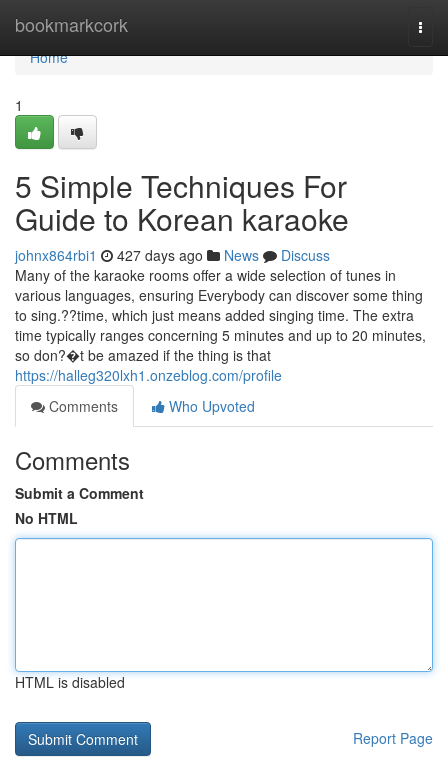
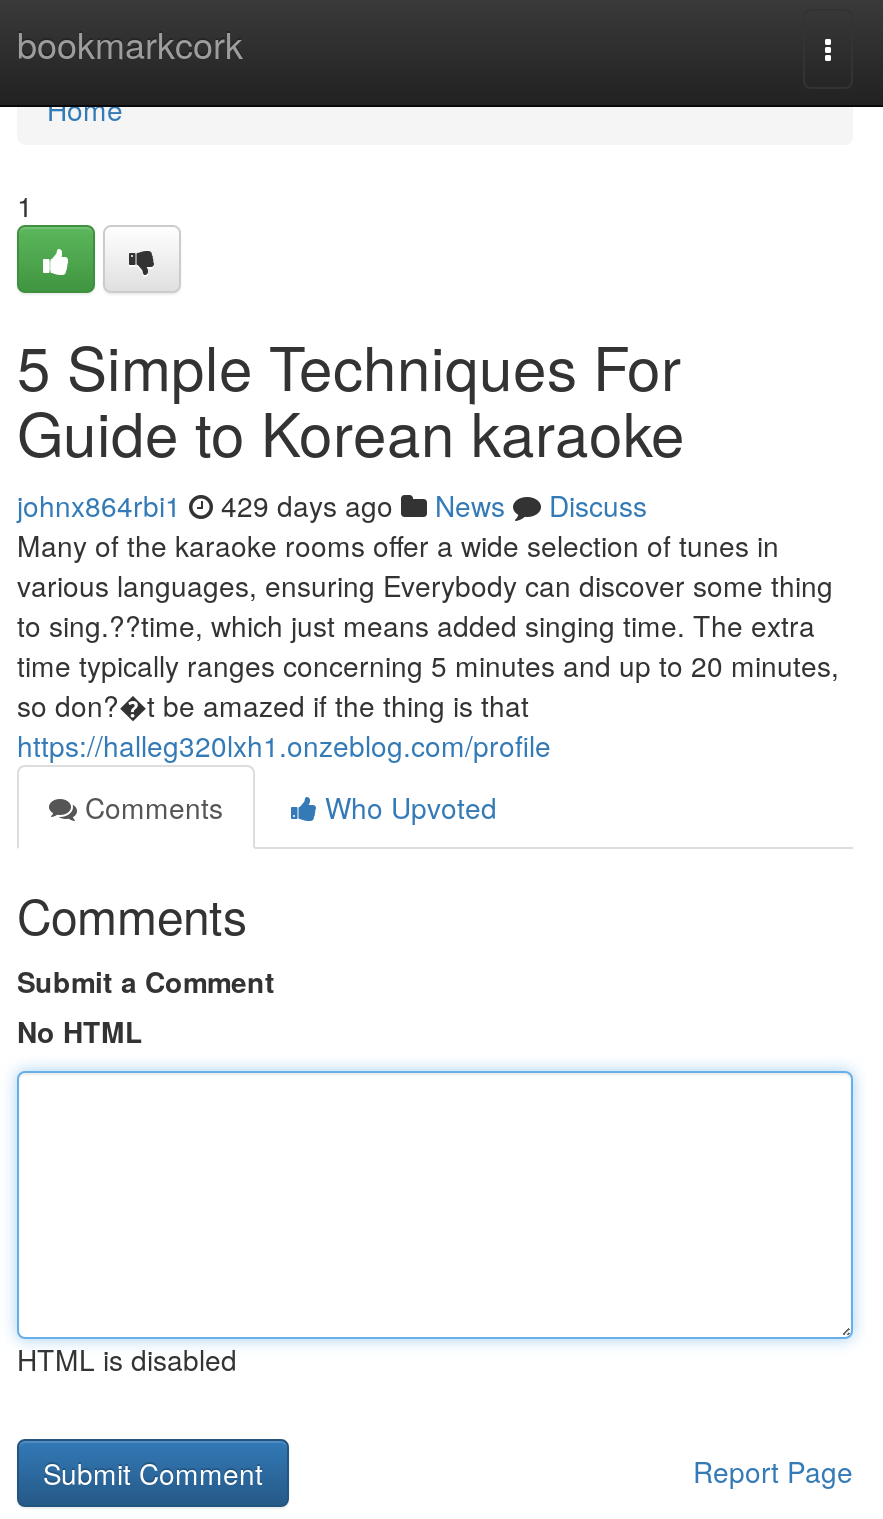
[15,245,330,265] johnx864rbi1 427 days ago News Discuss -> [17,485,647,525] johnx864rbi1 429 days ago News Discuss

